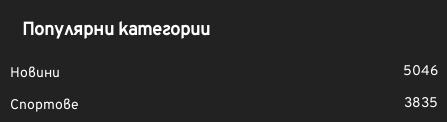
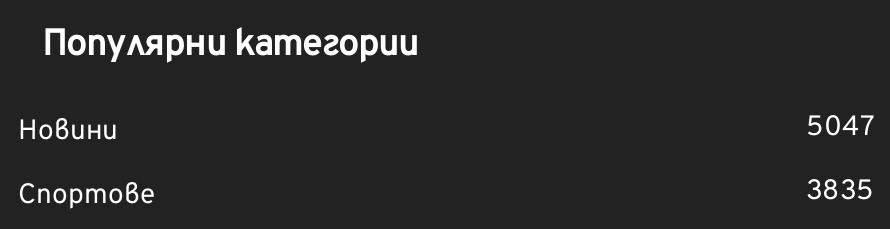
[403,63,438,80] 5046 -> [806,112,874,146] 5047

